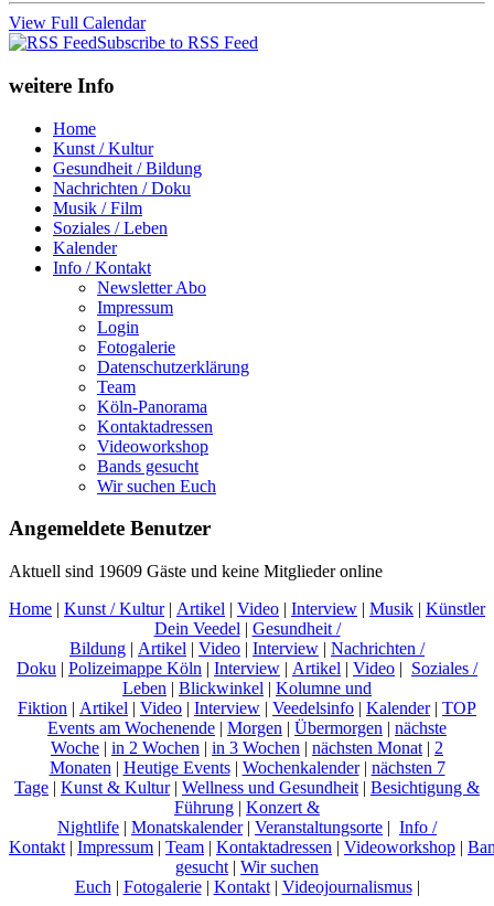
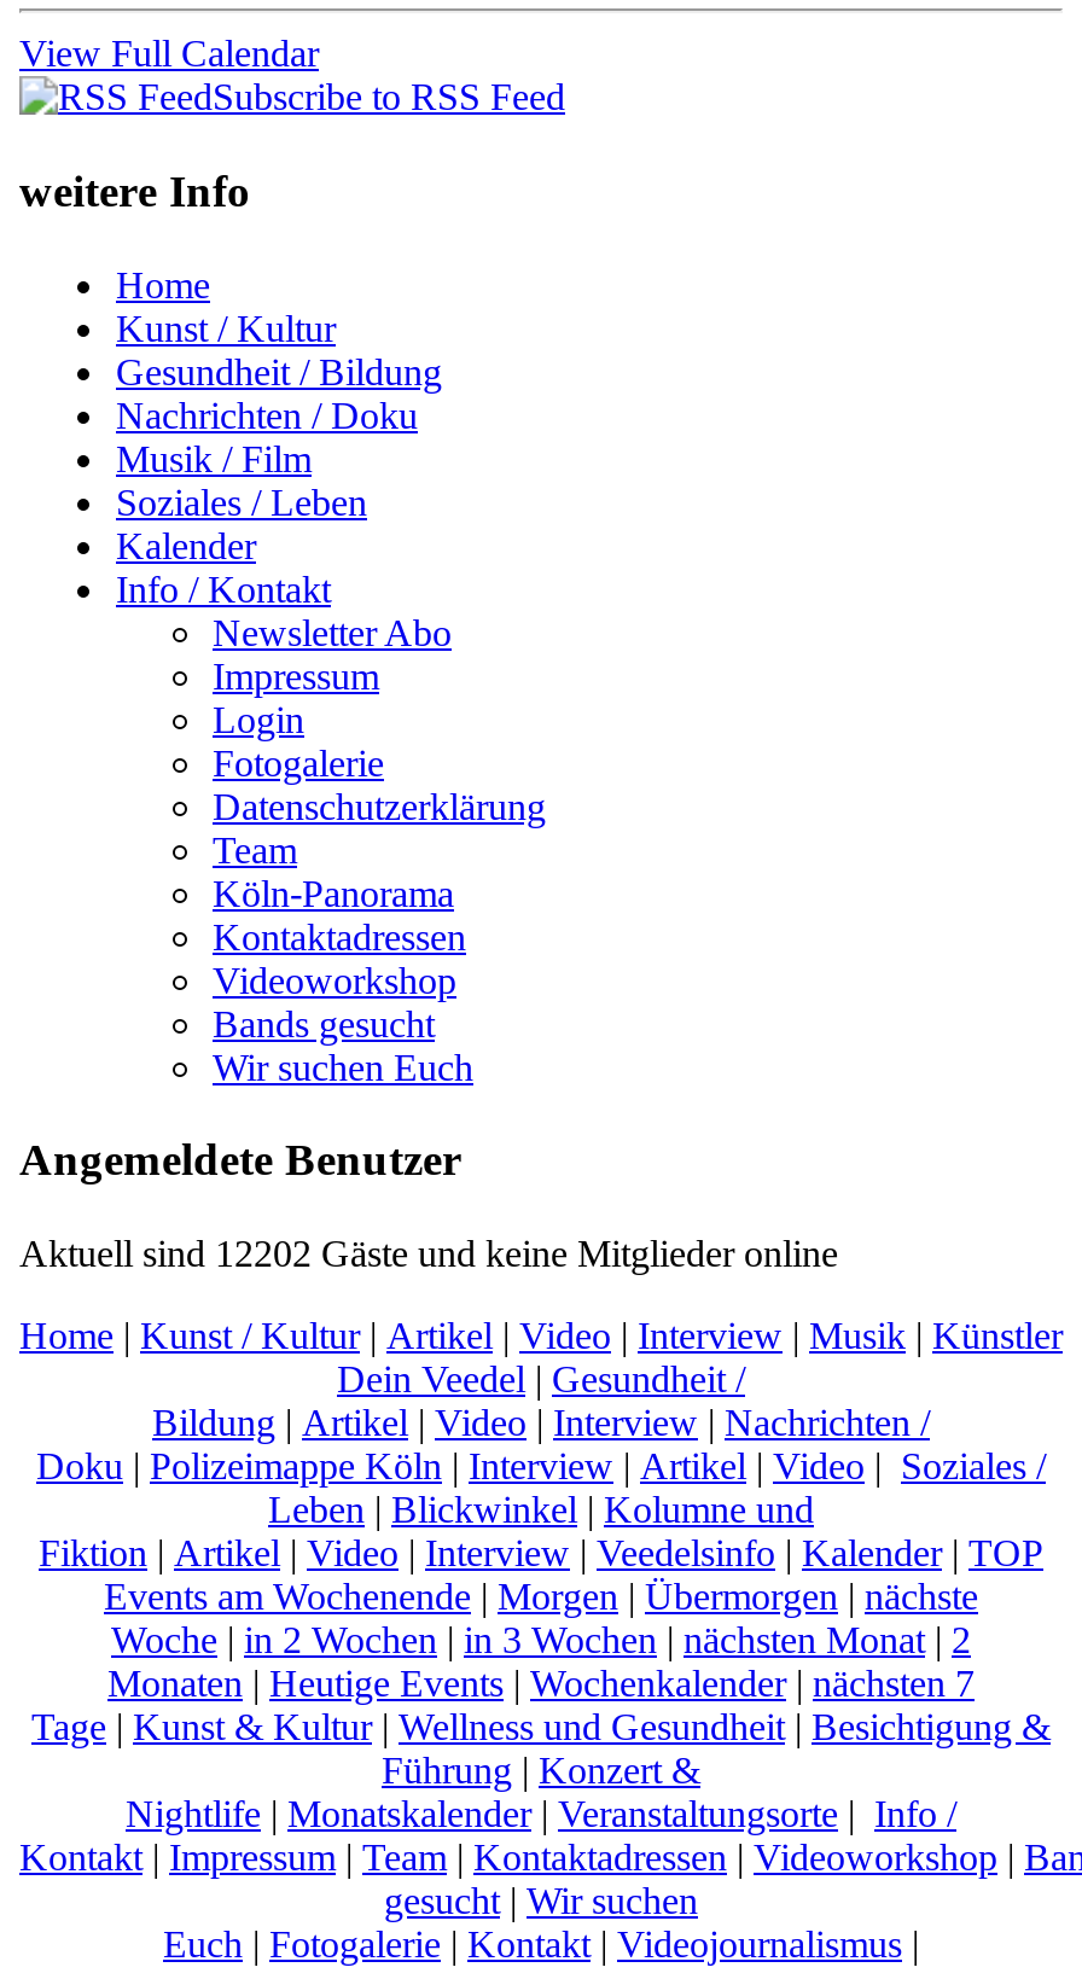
[9,562,383,580] Aktuell sind 19609 Gäste und keine Mitglieder online -> [19,1233,838,1274] Aktuell sind 12202 Gäste und keine Mitglieder online

